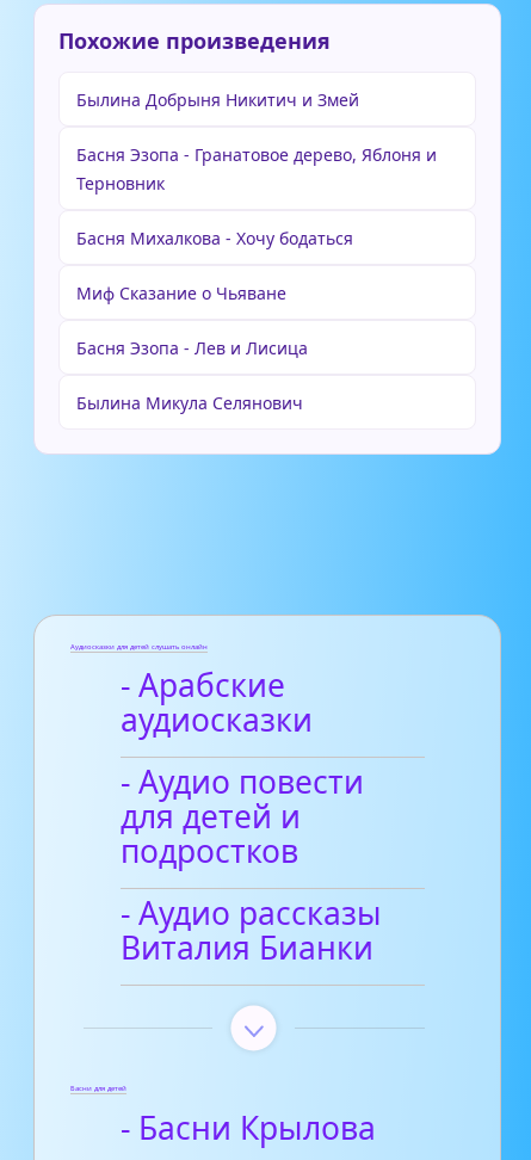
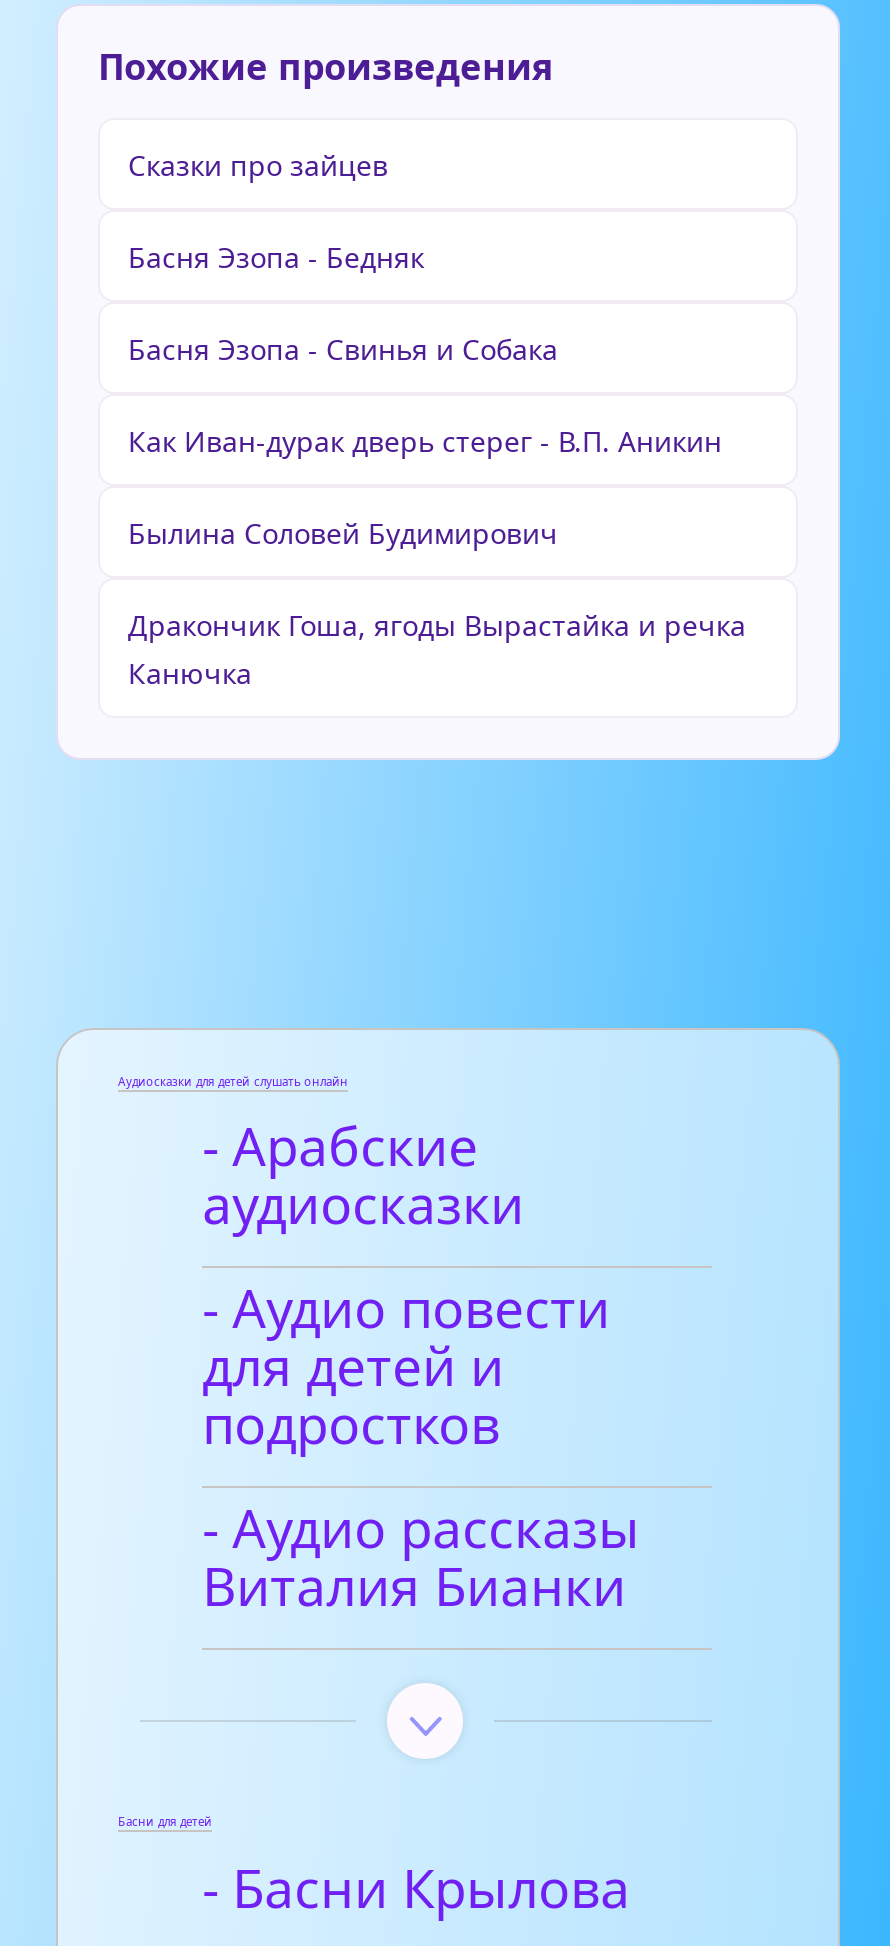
[76,88,359,111] Былина Добрыня Никитич и Змей -> [128,146,388,184] Сказки про зайцев
[76,143,437,194] Басня Эзопа - Гранатовое дерево, Яблоня и | Терновник -> [128,238,424,276] Басня Эзопа - Бедняк
[76,227,353,249] Басня Михалкова - Хочу бодаться -> [128,330,558,368] Басня Эзопа - Свинья и Cобака
[76,282,286,304] Миф Сказание о Чьяване -> [128,422,722,460] Как Иван-дурак дверь стерег - В.П. Аникин
[76,336,308,359] Басня Эзопа - Лев и Лисица -> [128,514,558,552] Былина Соловей Будимирович
[76,391,303,414] Былина Микула Селянович -> [128,606,746,692] Дракончик Гоша, ягоды Вырастайка и речка | Канючка

